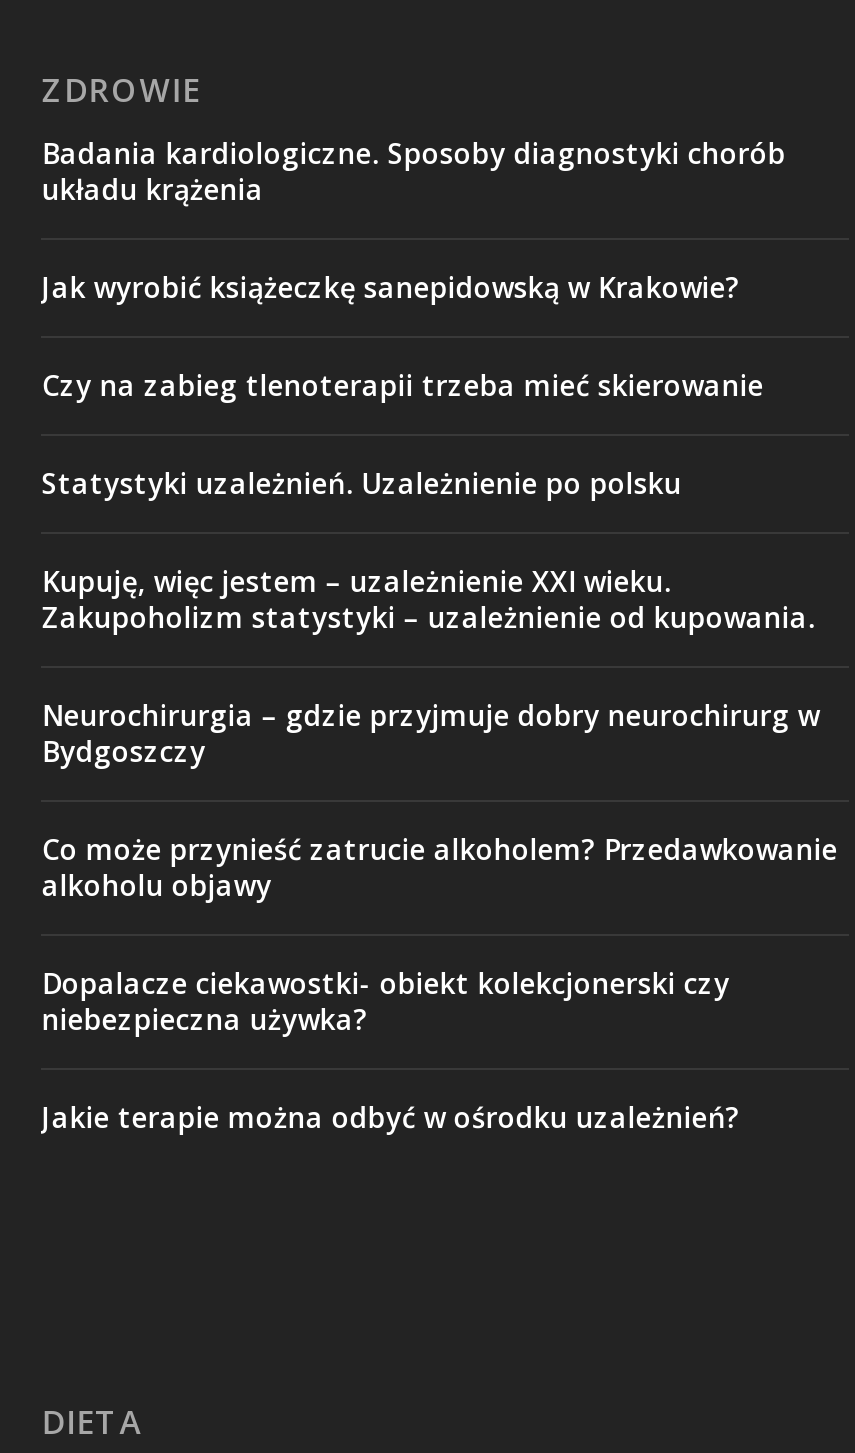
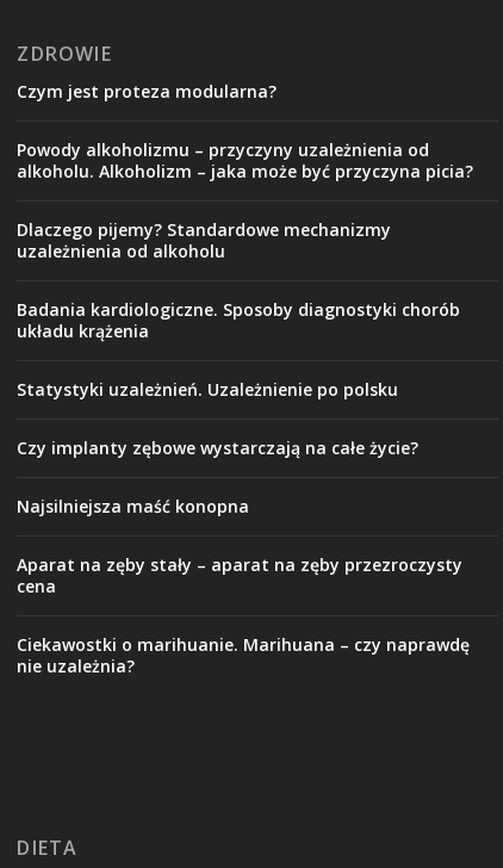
none -> [17,80,474,262] Czym jest proteza modularna? | Powody alkoholizmu – przyczyny uzależnienia od | alkoholu. Alkoholizm – jaka może być przyczyna picia? | Dlaczego pijemy? Standardowe mechanizmy | uzależnienia od alkoholu
moved [42,134,786,208] -> [17,298,461,342]: Badania kardiologiczne. Sposoby diagnostyki chorób | układu krążenia
[42,268,764,404] Jak wyrobić książeczkę sanepidowską w Krakowie? | Czy na zabieg tlenoterapii trzeba mieć skierowanie -> none
moved [42,464,682,502] -> [17,378,399,401]: Statystyki uzależnień. Uzależnienie po polsku
[42,562,838,1136] Kupuję, więc jestem – uzależnienie XXI wieku. | Zakupoholizm statystyki – uzależnienie od kupowania. | Neurochirurgia – gdzie przyjmuje dobry neurochirurg w | Bydgoszczy | Co może przynieść zatrucie alkoholem? Przedawkowanie | alkoholu objawy | Dopalacze ciekawostki- obiekt kolekcjonerski czy | niebezpieczna używka? | Jakie terapie można odbyć w ośrodku uzależnień? -> [17,436,470,677] Czy implanty zębowe wystarczają na całe życie? | Najsilniejsza maść konopna | Aparat na zęby stały – aparat na zęby przezroczysty | cena | Ciekawostki o marihuanie. Marihuana – czy naprawdę | nie uzależnia?

